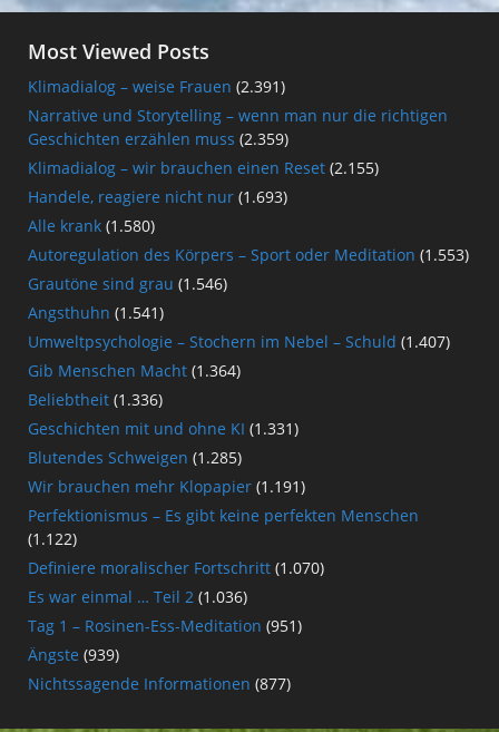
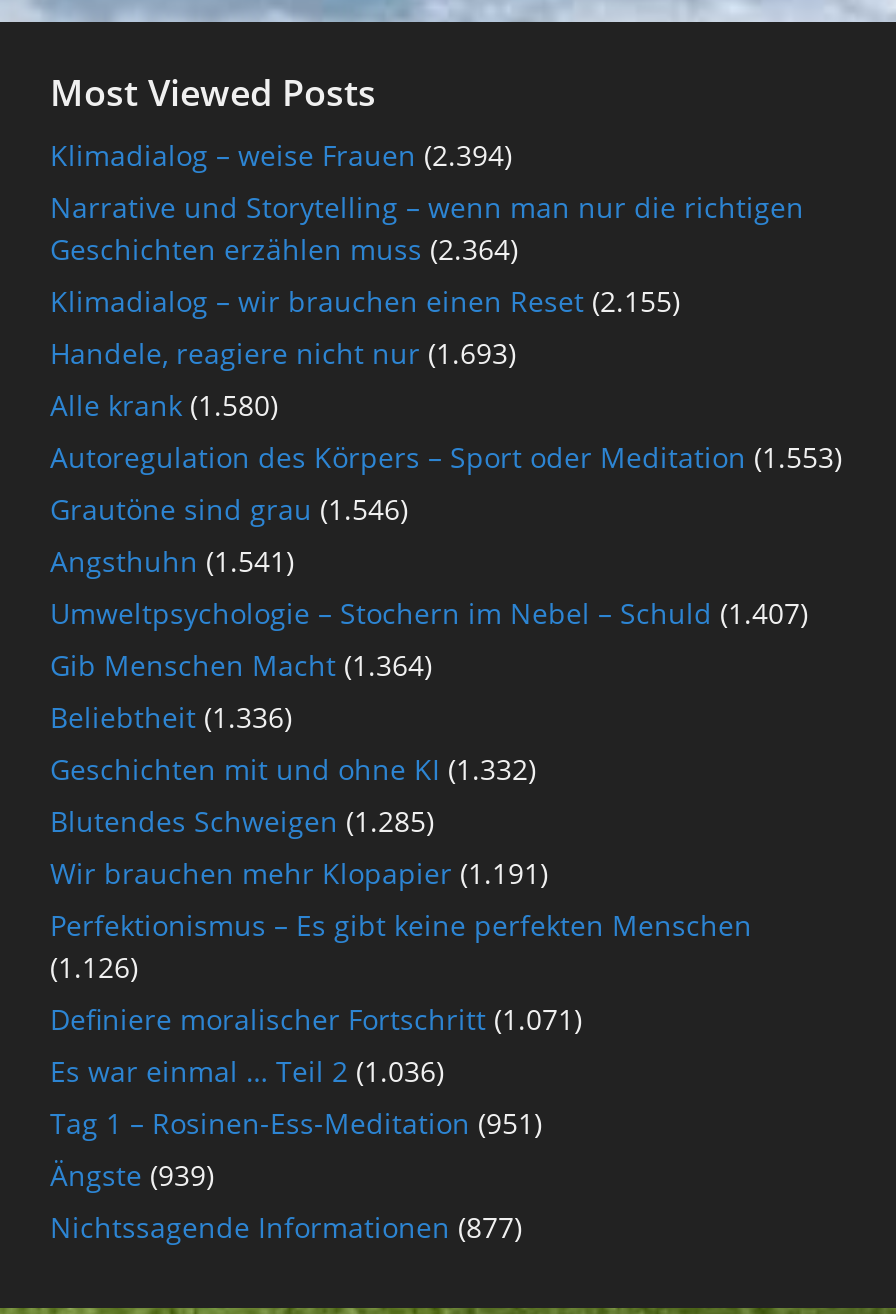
[28,75,285,96] Klimadialog – weise Frauen (2.391) -> [50,135,512,173] Klimadialog – weise Frauen (2.394)
[28,128,288,149] Geschichten erzählen muss (2.359) -> [50,229,518,267] Geschichten erzählen muss (2.364)
[28,417,299,438] Geschichten mit und ohne KI (1.331) -> [50,749,536,787] Geschichten mit und ohne KI (1.332)
[28,528,77,549] (1.122) -> [50,947,138,985] (1.126)
[28,557,324,578] Definiere moralischer Fortschritt (1.070) -> [50,999,582,1037] Definiere moralischer Fortschritt (1.071)

